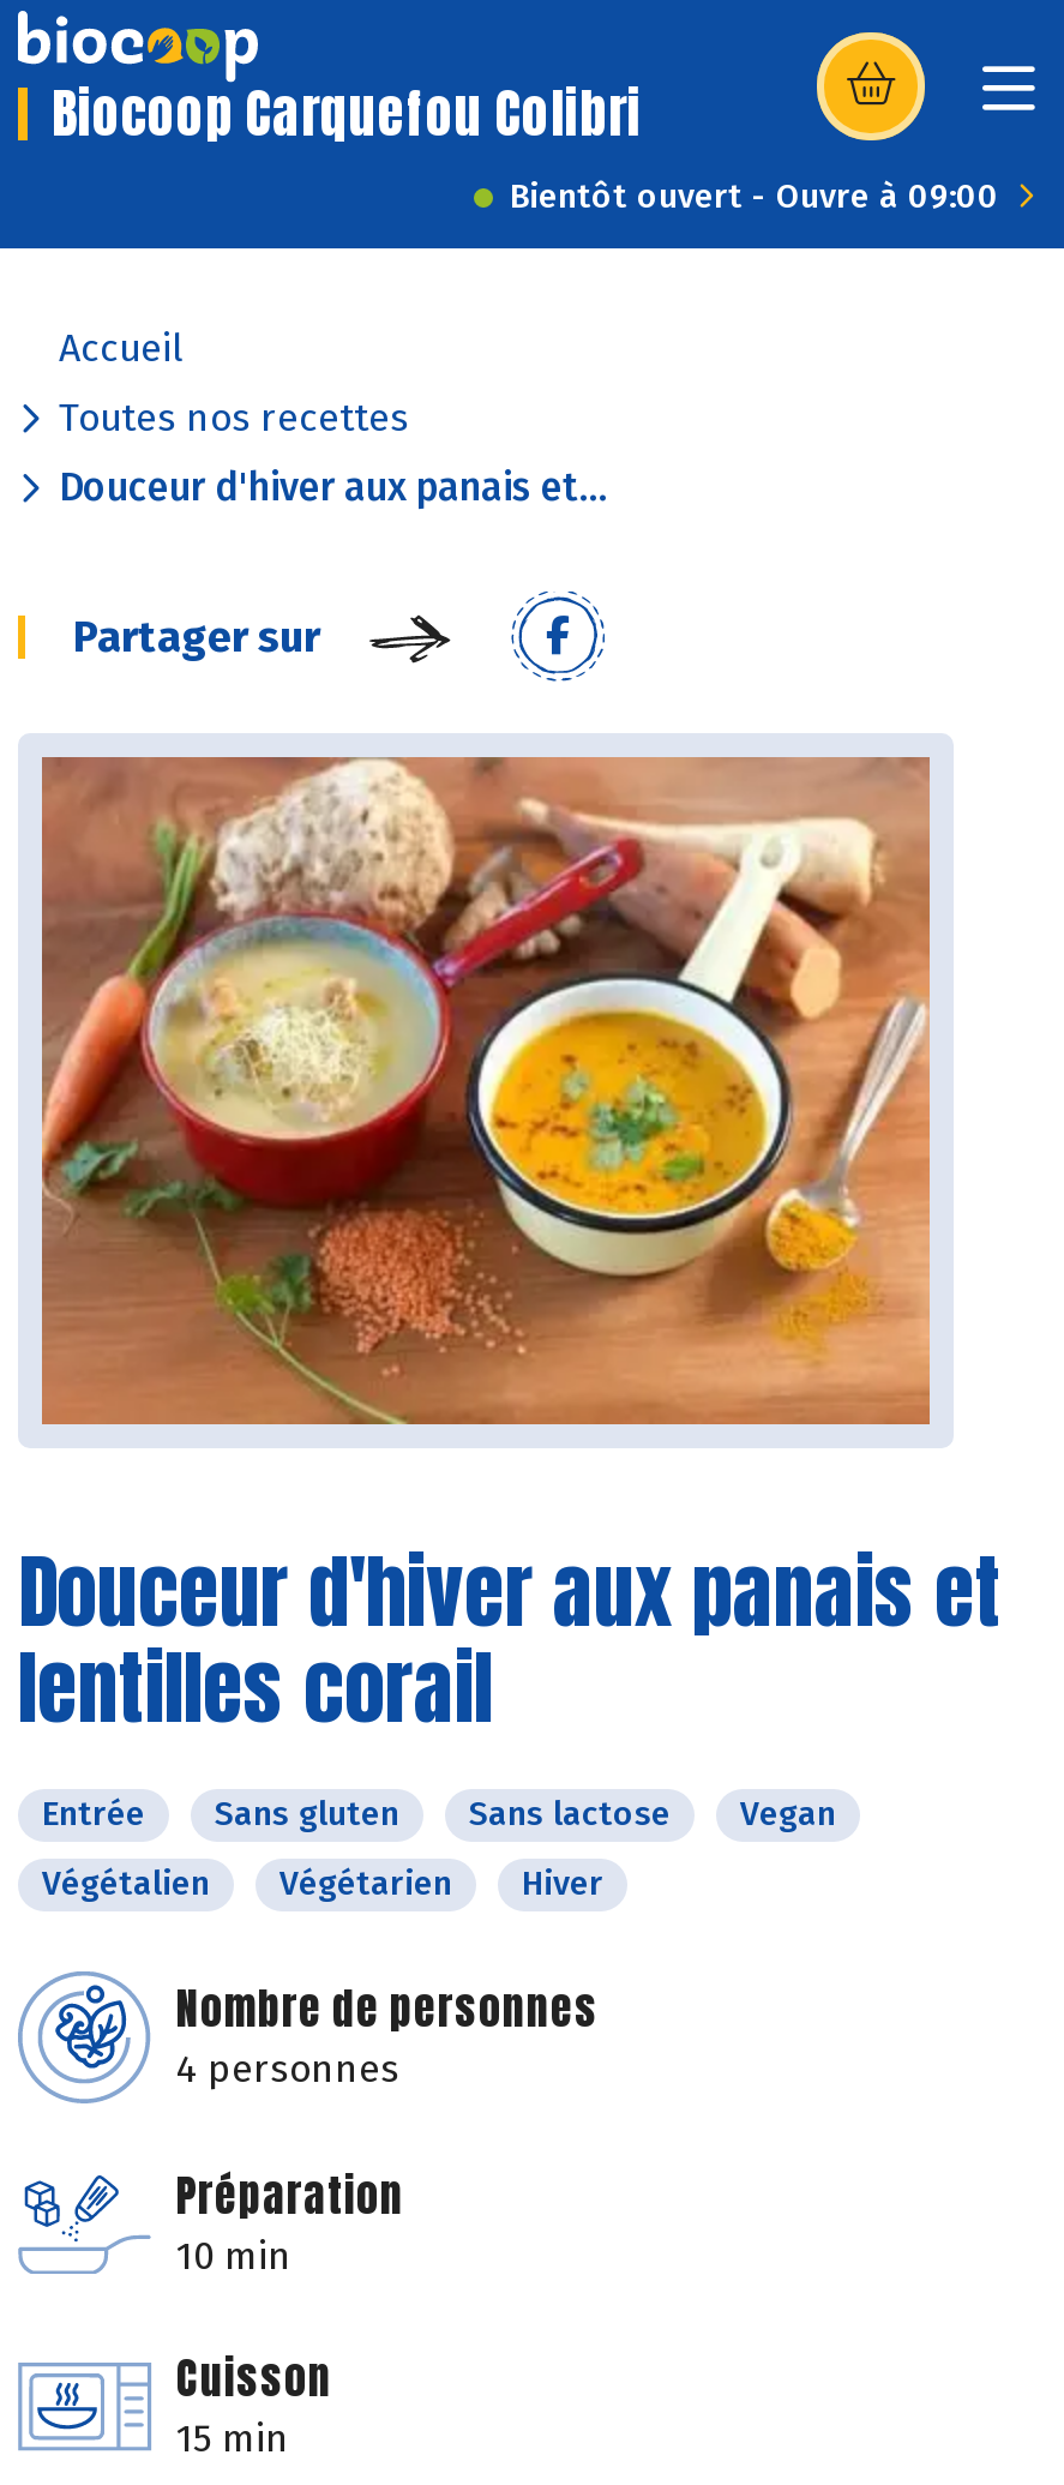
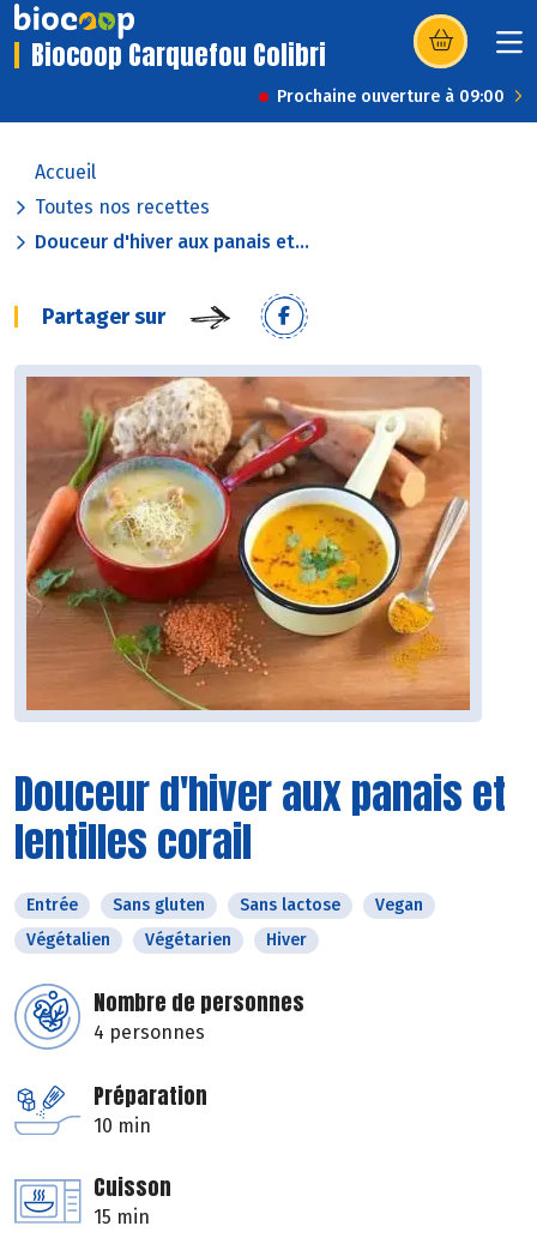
[510,176,999,217] Bientôt ouvert - Ouvre à 09:00 -> [277,86,505,107] Prochaine ouverture à 09:00

